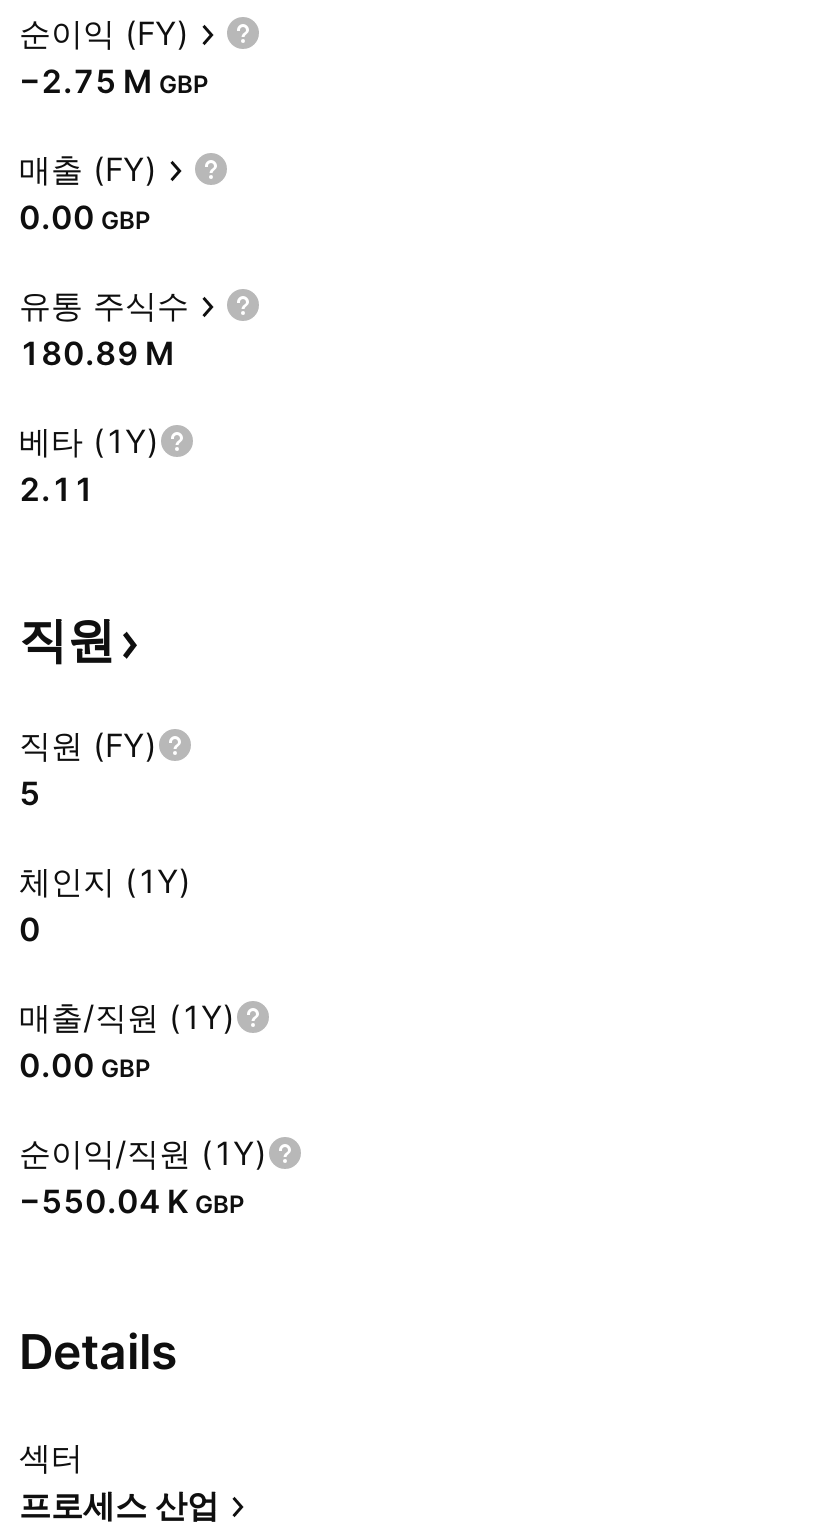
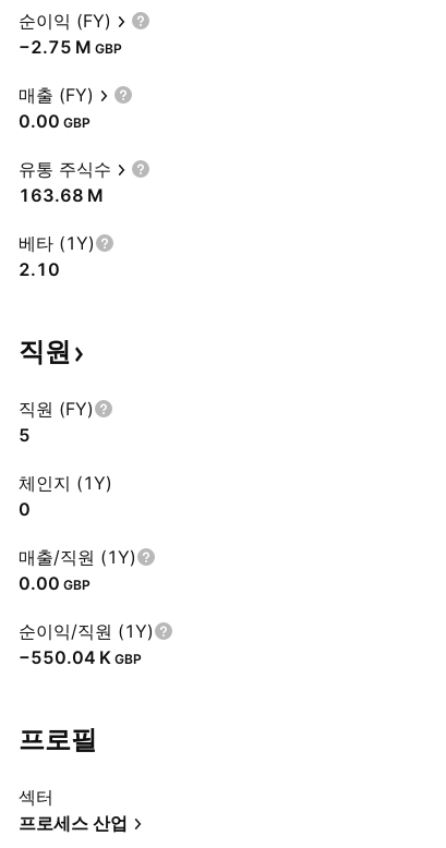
[19,333,175,373] 180.89 M -> [19,184,104,206] 163.68 M
[19,469,95,509] 2.11 -> [19,258,60,280] 2.10
[19,1323,177,1381] Details -> [19,724,97,755] 프로필

